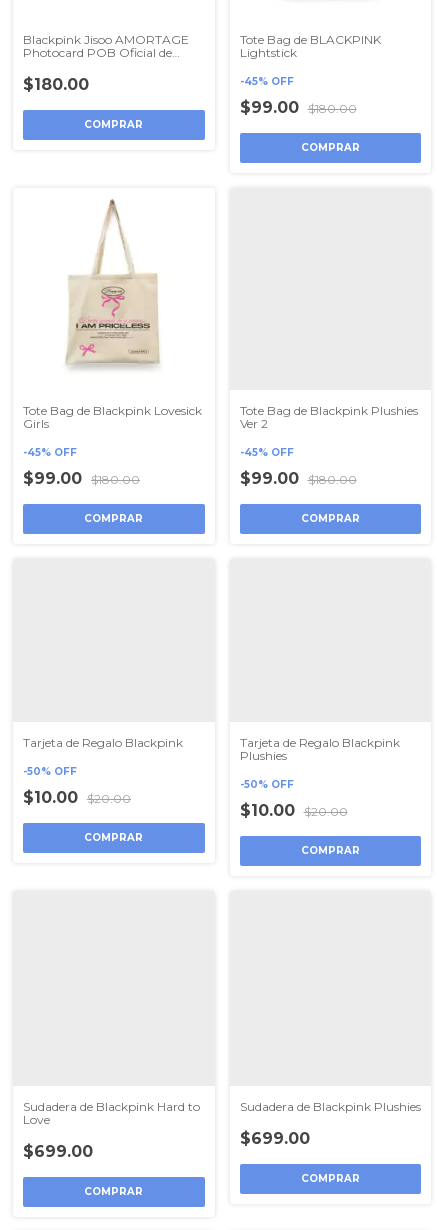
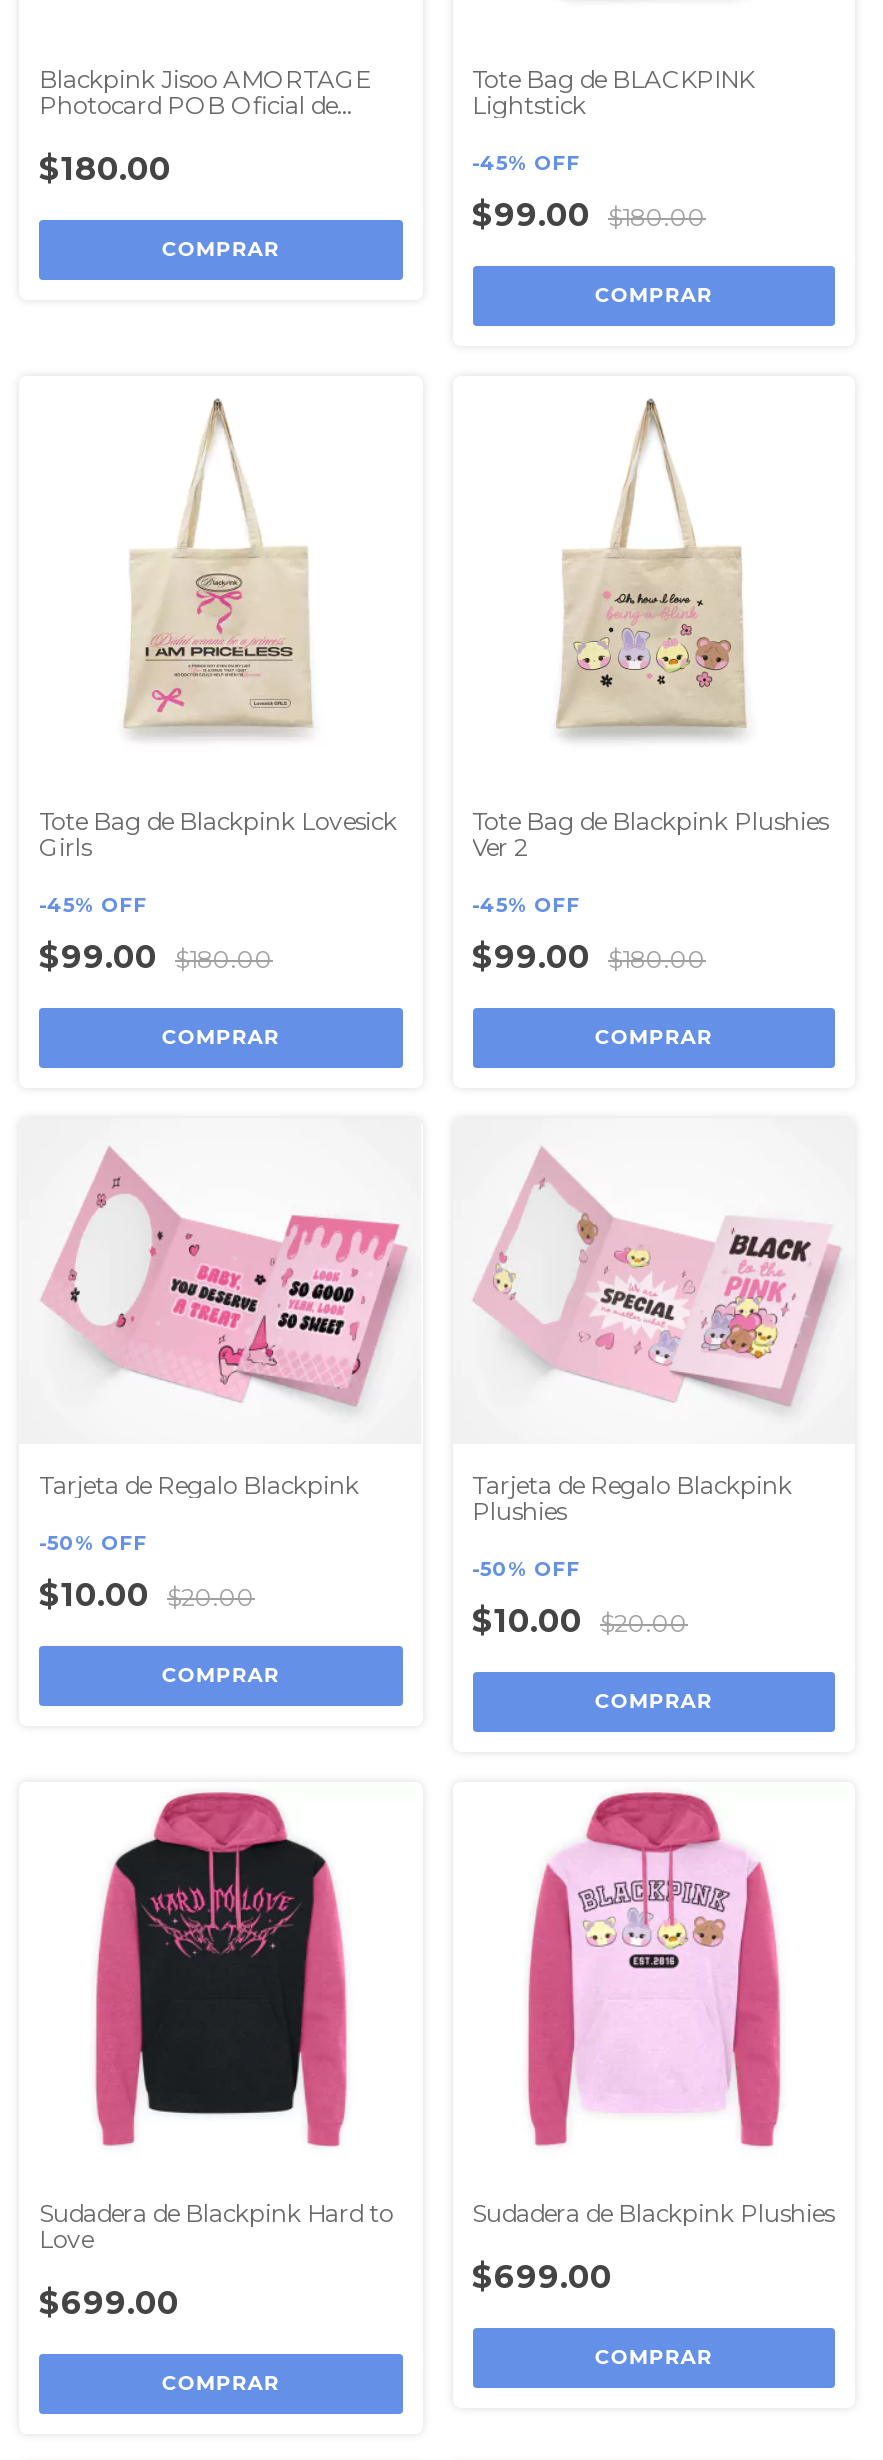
none -> [555,398,747,736] [image]
none -> [41,1148,407,1408] [image]
none -> [475,1148,839,1408] [image]
none -> [95,1790,347,2148] [image]
none -> [527,1790,781,2148] [image]

